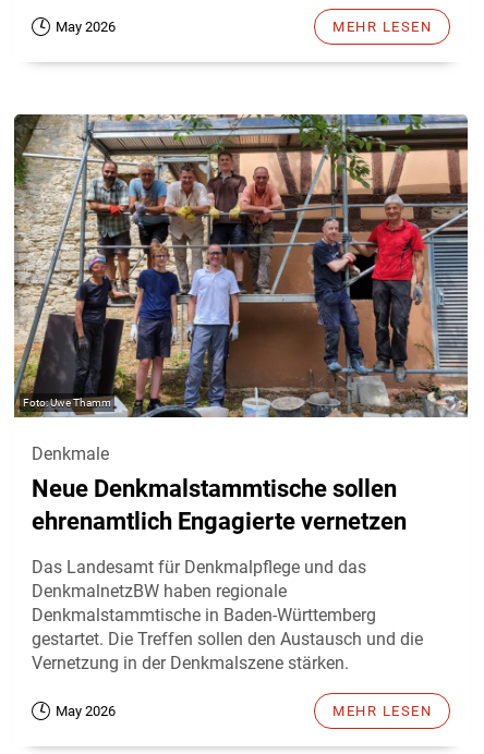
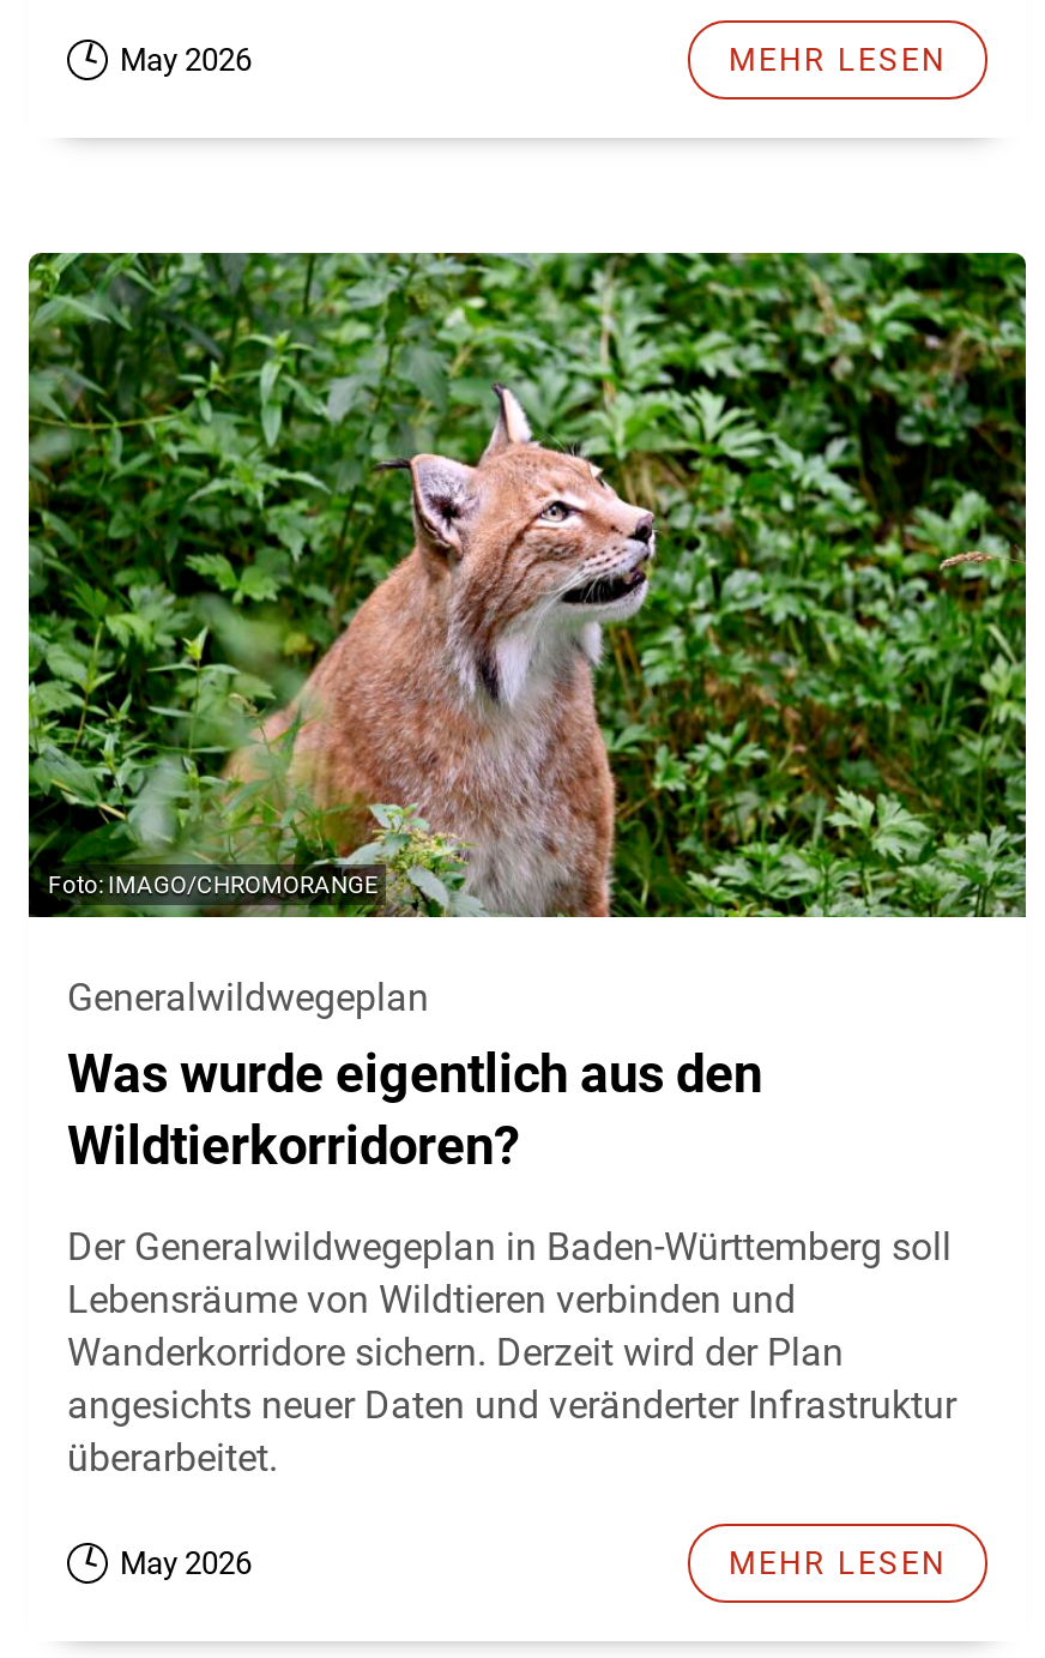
[13,113,469,418] [image] | Uwe Thamm -> [26,249,1028,918] [image] | IMAGO/CHROMORANGE
[32,443,407,535] Denkmale | Neue Denkmalstammtische sollen | ehrenamtlich Engagierte vernetzen -> [67,973,762,1175] Generalwildwegeplan | Was wurde eigentlich aus den | Wildtierkorridoren?
[32,556,423,673] Das Landesamt für Denkmalpflege und das | DenkmalnetzBW haben regionale | Denkmalstammtische in Baden-Württemberg | gestartet. Die Treffen sollen den Austausch und die | Vernetzung in der Denkmalszene stärken. -> [67,1223,956,1479] Der Generalwildwegeplan in Baden-Württemberg soll | Lebensräume von Wildtieren verbinden und | Wanderkorridore sichern. Derzeit wird der Plan | angesichts neuer Daten und veränderter Infrastruktur | überarbeitet.

